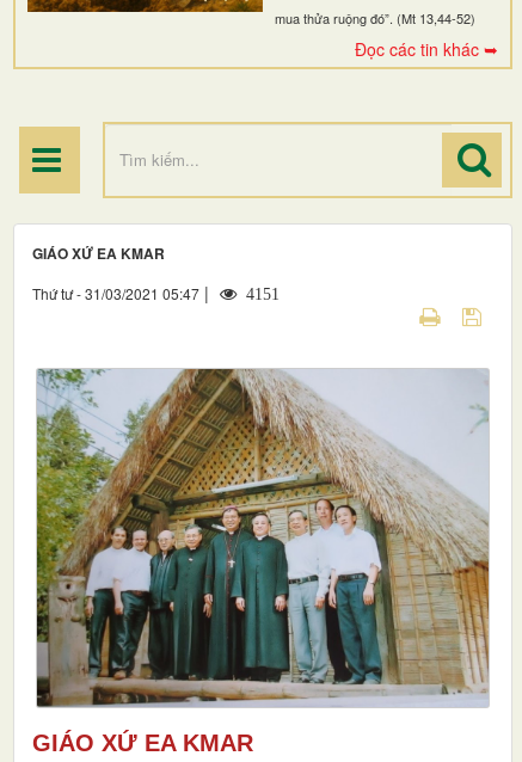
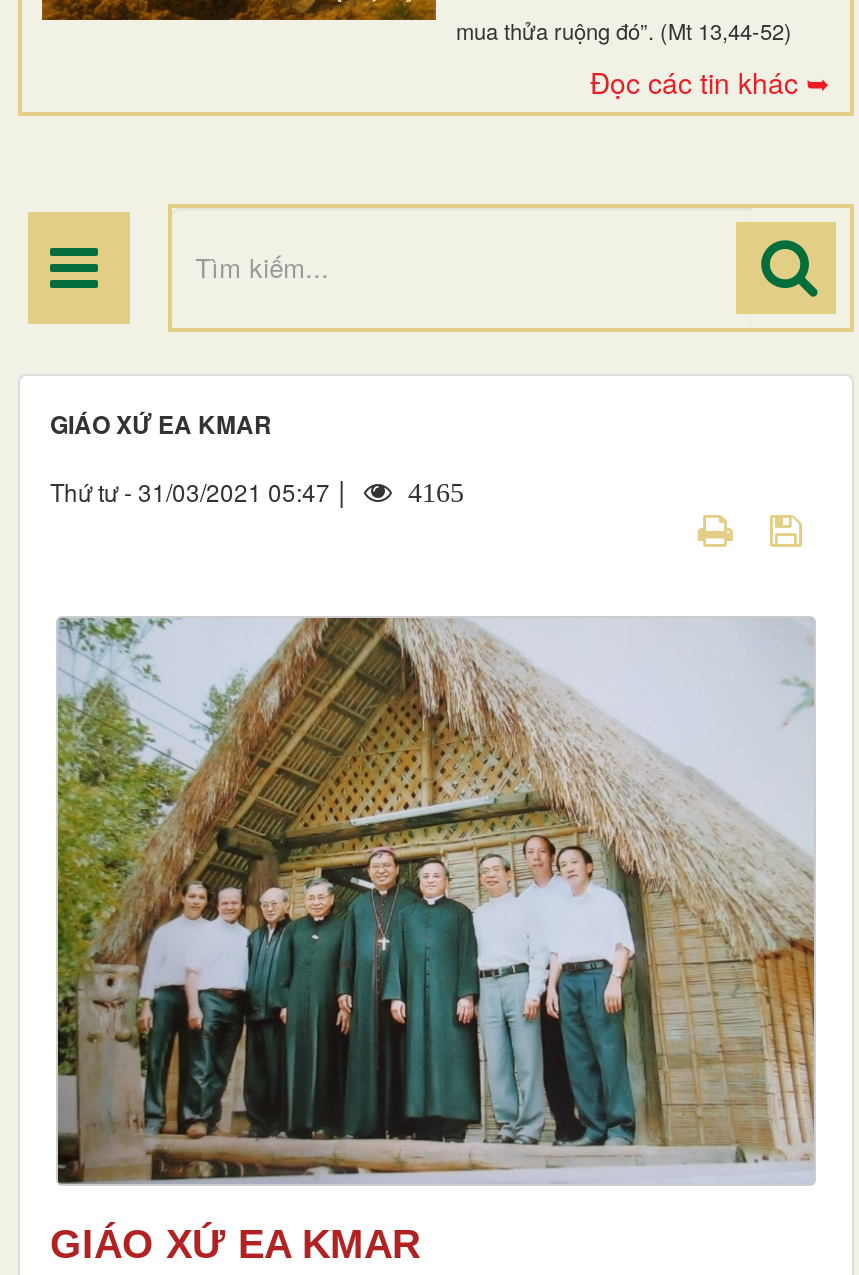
[237,285,280,302] 4151 -> [392,477,464,505] 4165

